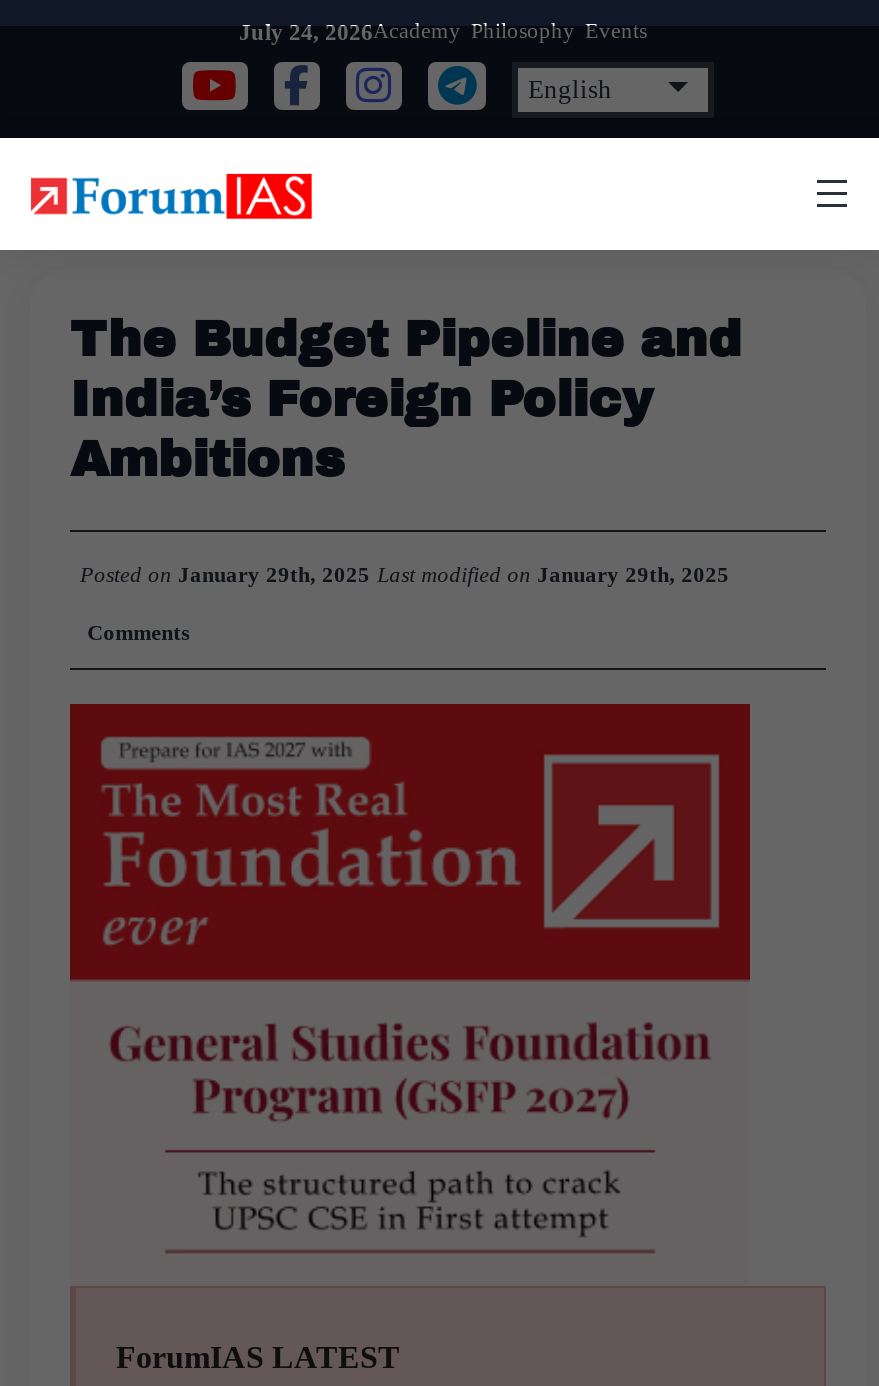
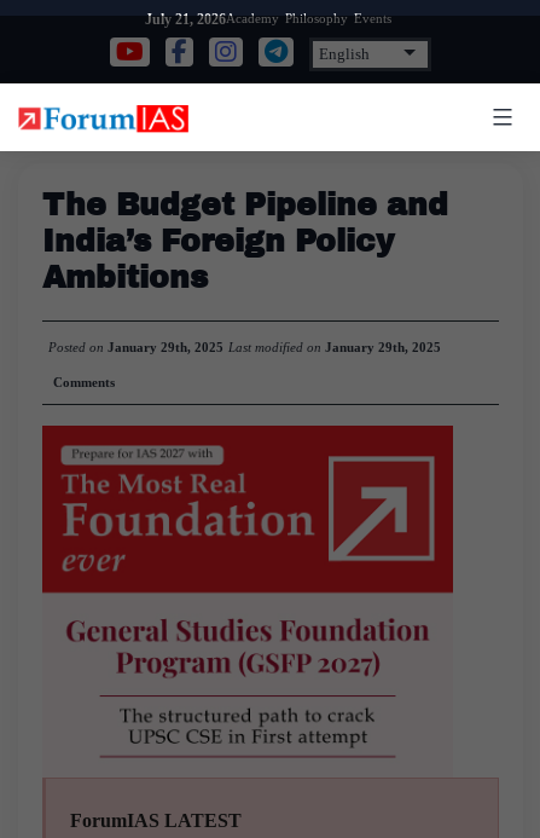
[239,18,647,44] July 24, 2026Academy Philosophy Events -> [144,11,391,27] July 21, 2026Academy Philosophy Events

